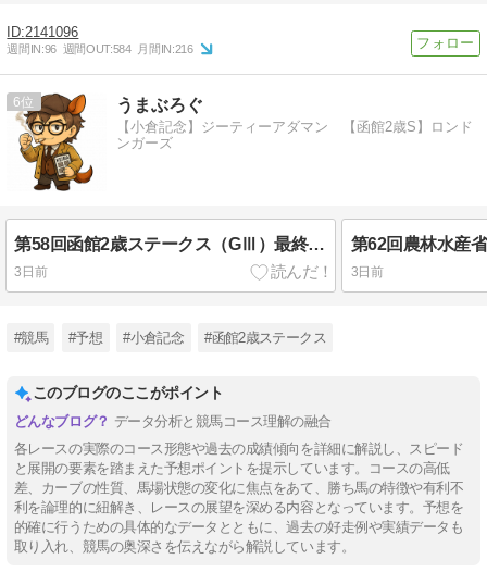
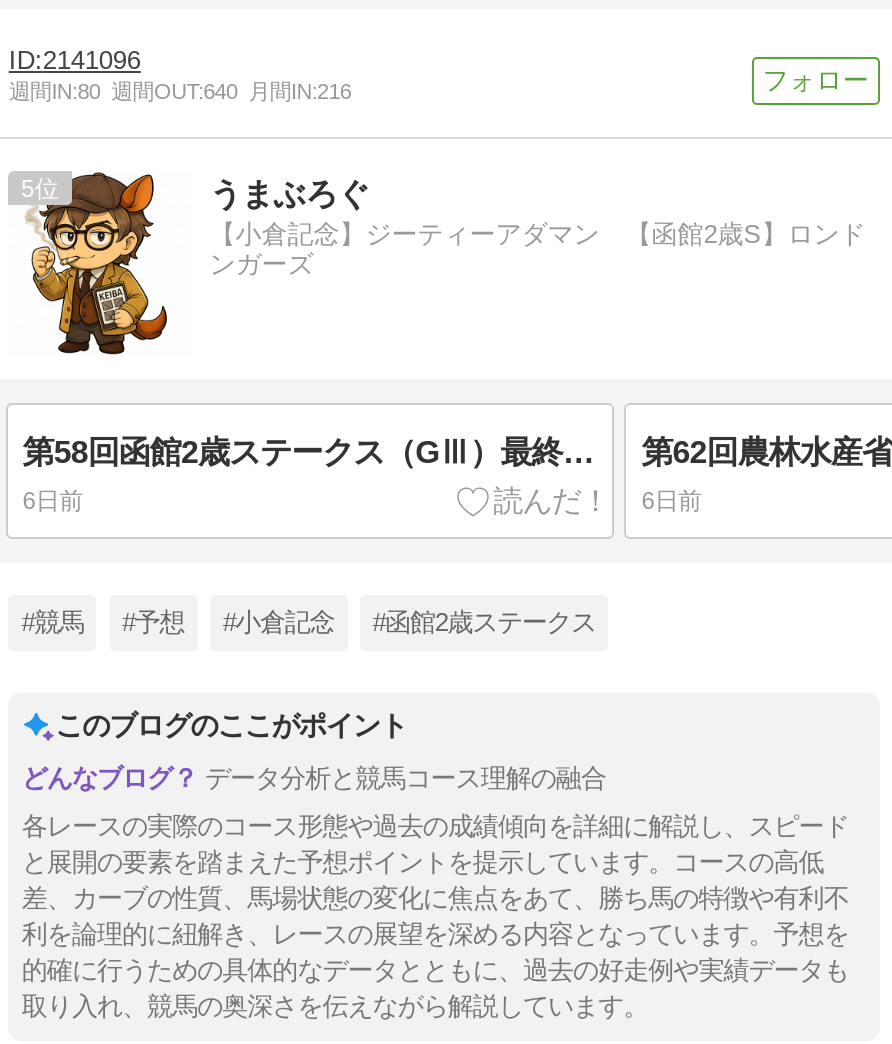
[7,43,193,56] 週間IN:96 週間OUT:584 月間IN:216 -> [9,80,351,104] 週間IN:80 週間OUT:640 月間IN:216
[14,94,21,109] 6 -> [21,175,35,203] 5
[14,264,47,279] 3日前 -> [23,487,82,515] 6日前
[351,264,383,279] 3日前 -> [641,487,701,515] 6日前

